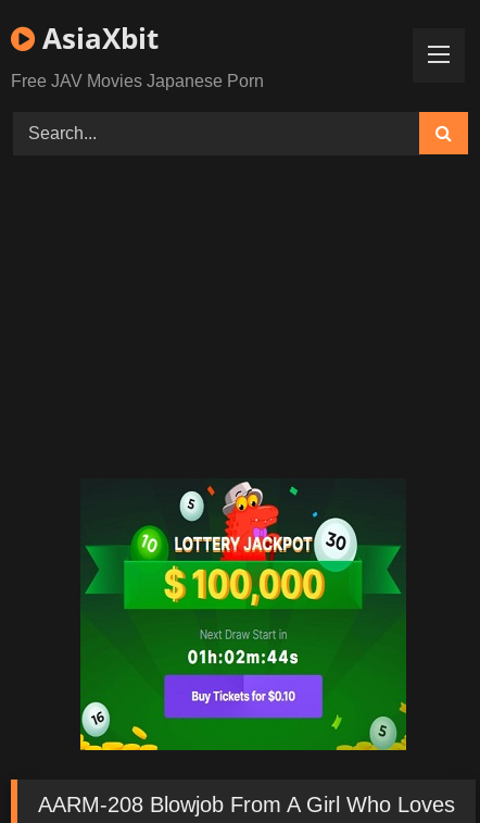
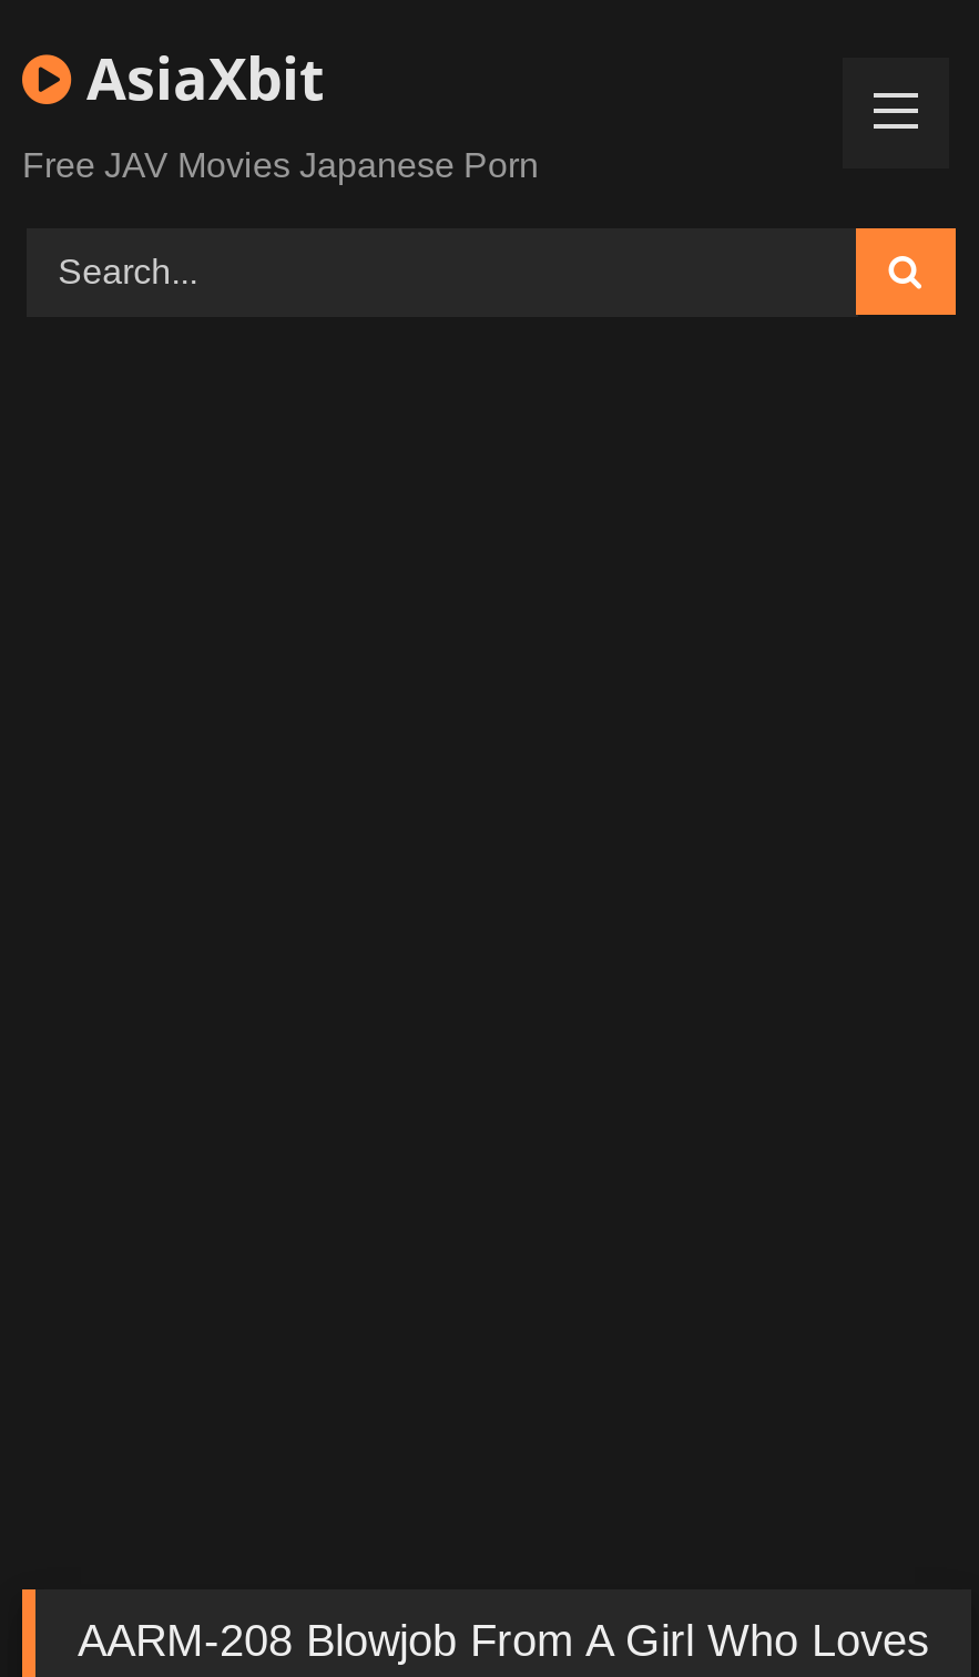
[79,481,407,751] [image] -> none

